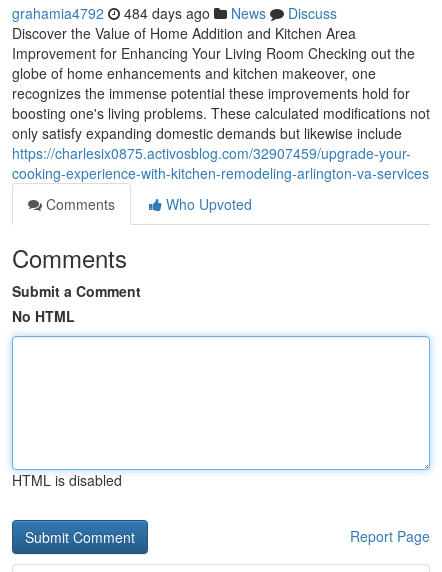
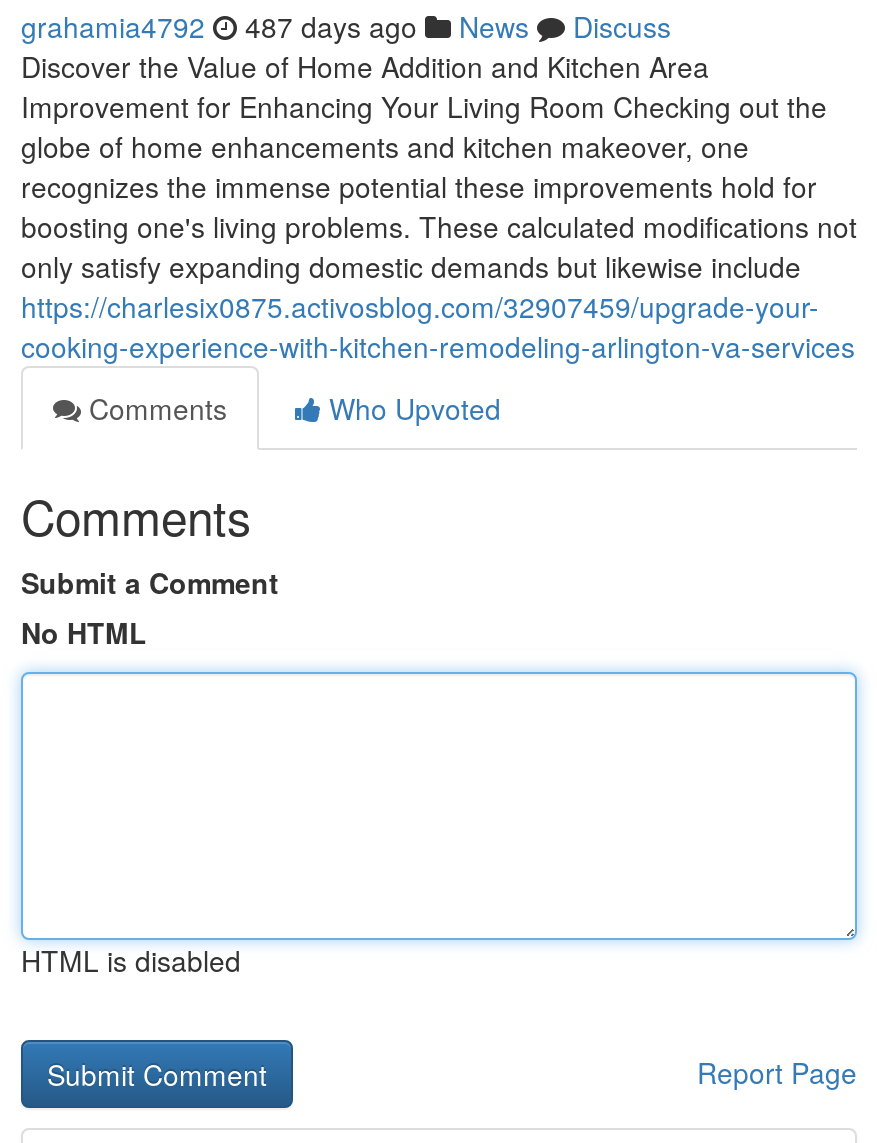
[12,3,337,23] grahamia4792 484 days ago News Discuss -> [21,6,671,46] grahamia4792 487 days ago News Discuss

